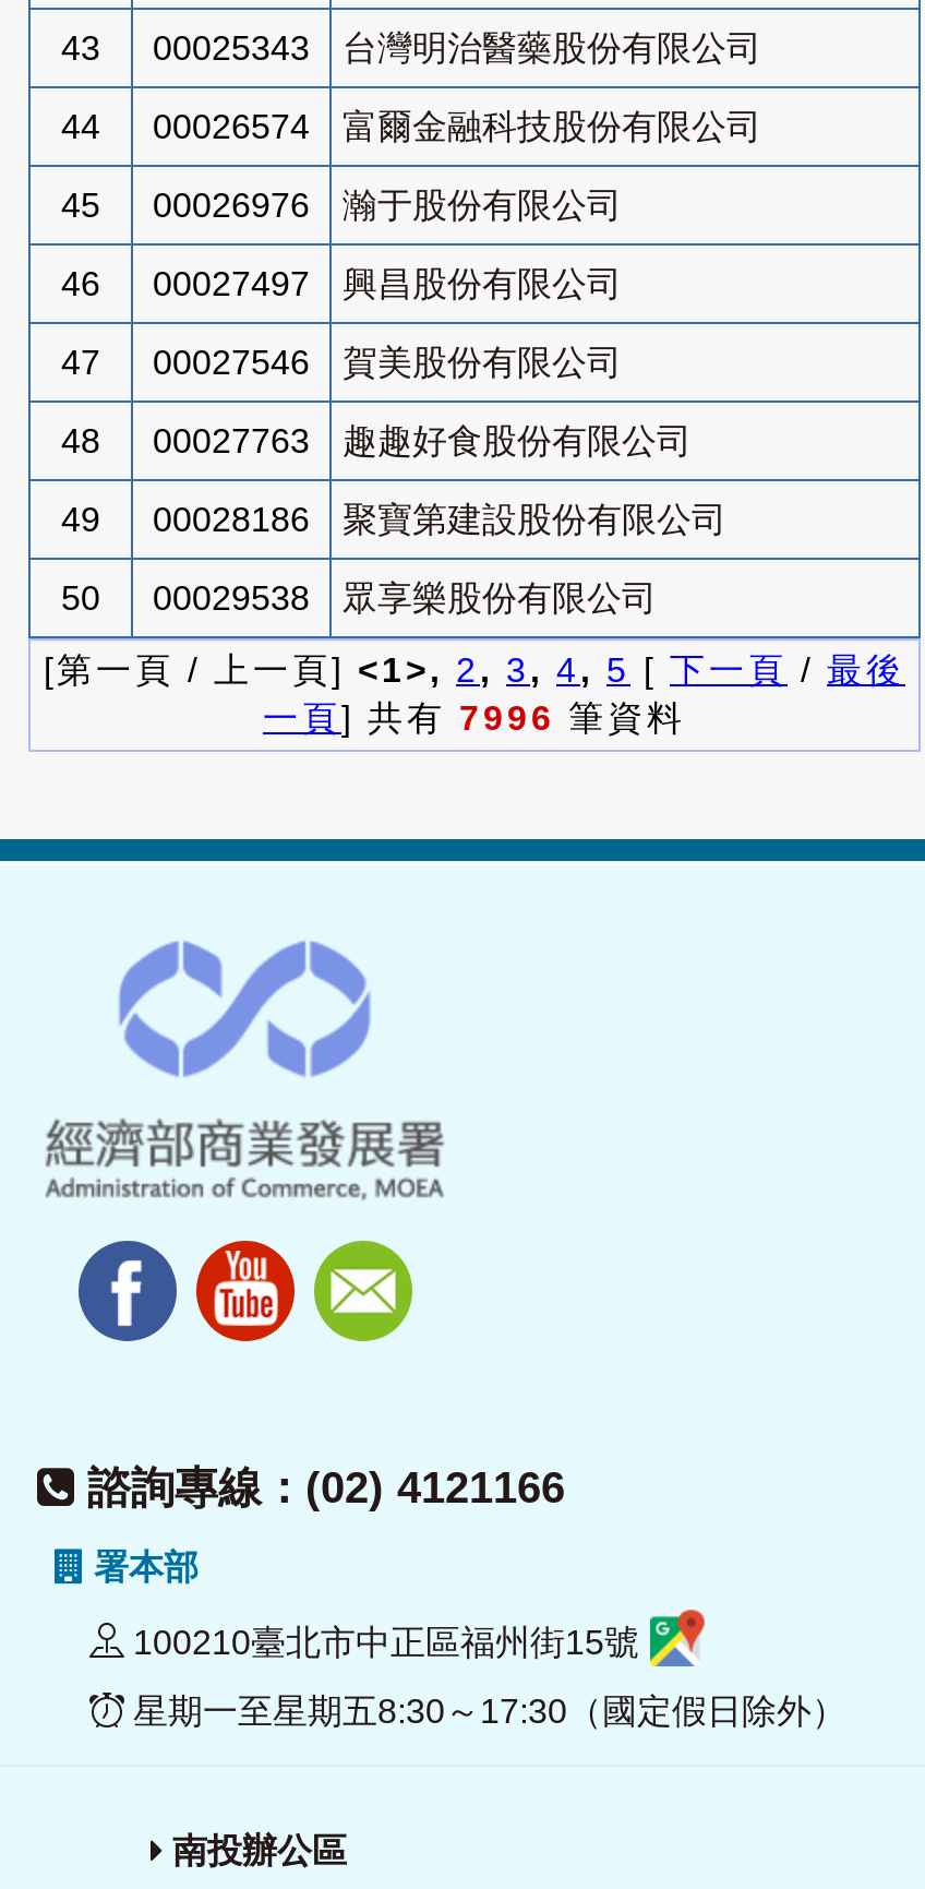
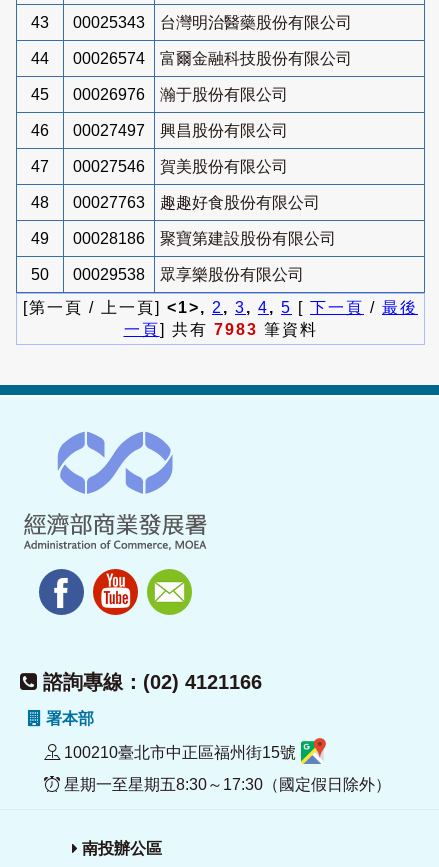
[263,699,686,736] 一頁] 共有7996筆資料 -> [123,321,317,338] 一頁] 共有7983筆資料

